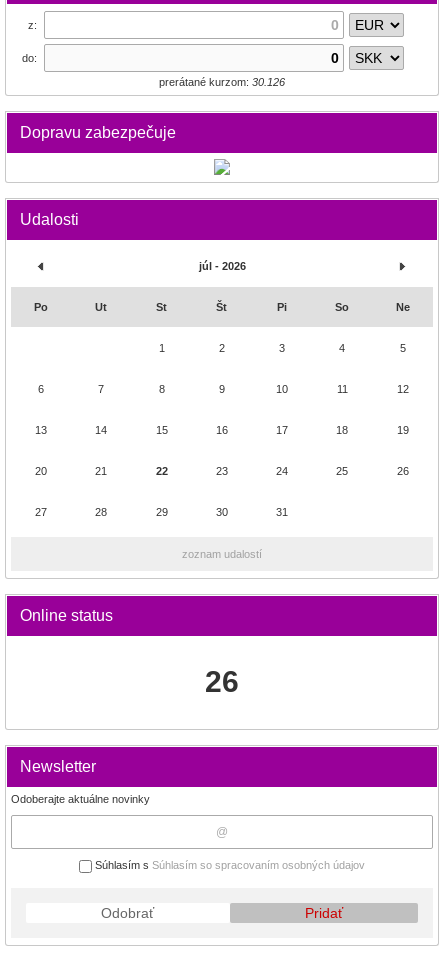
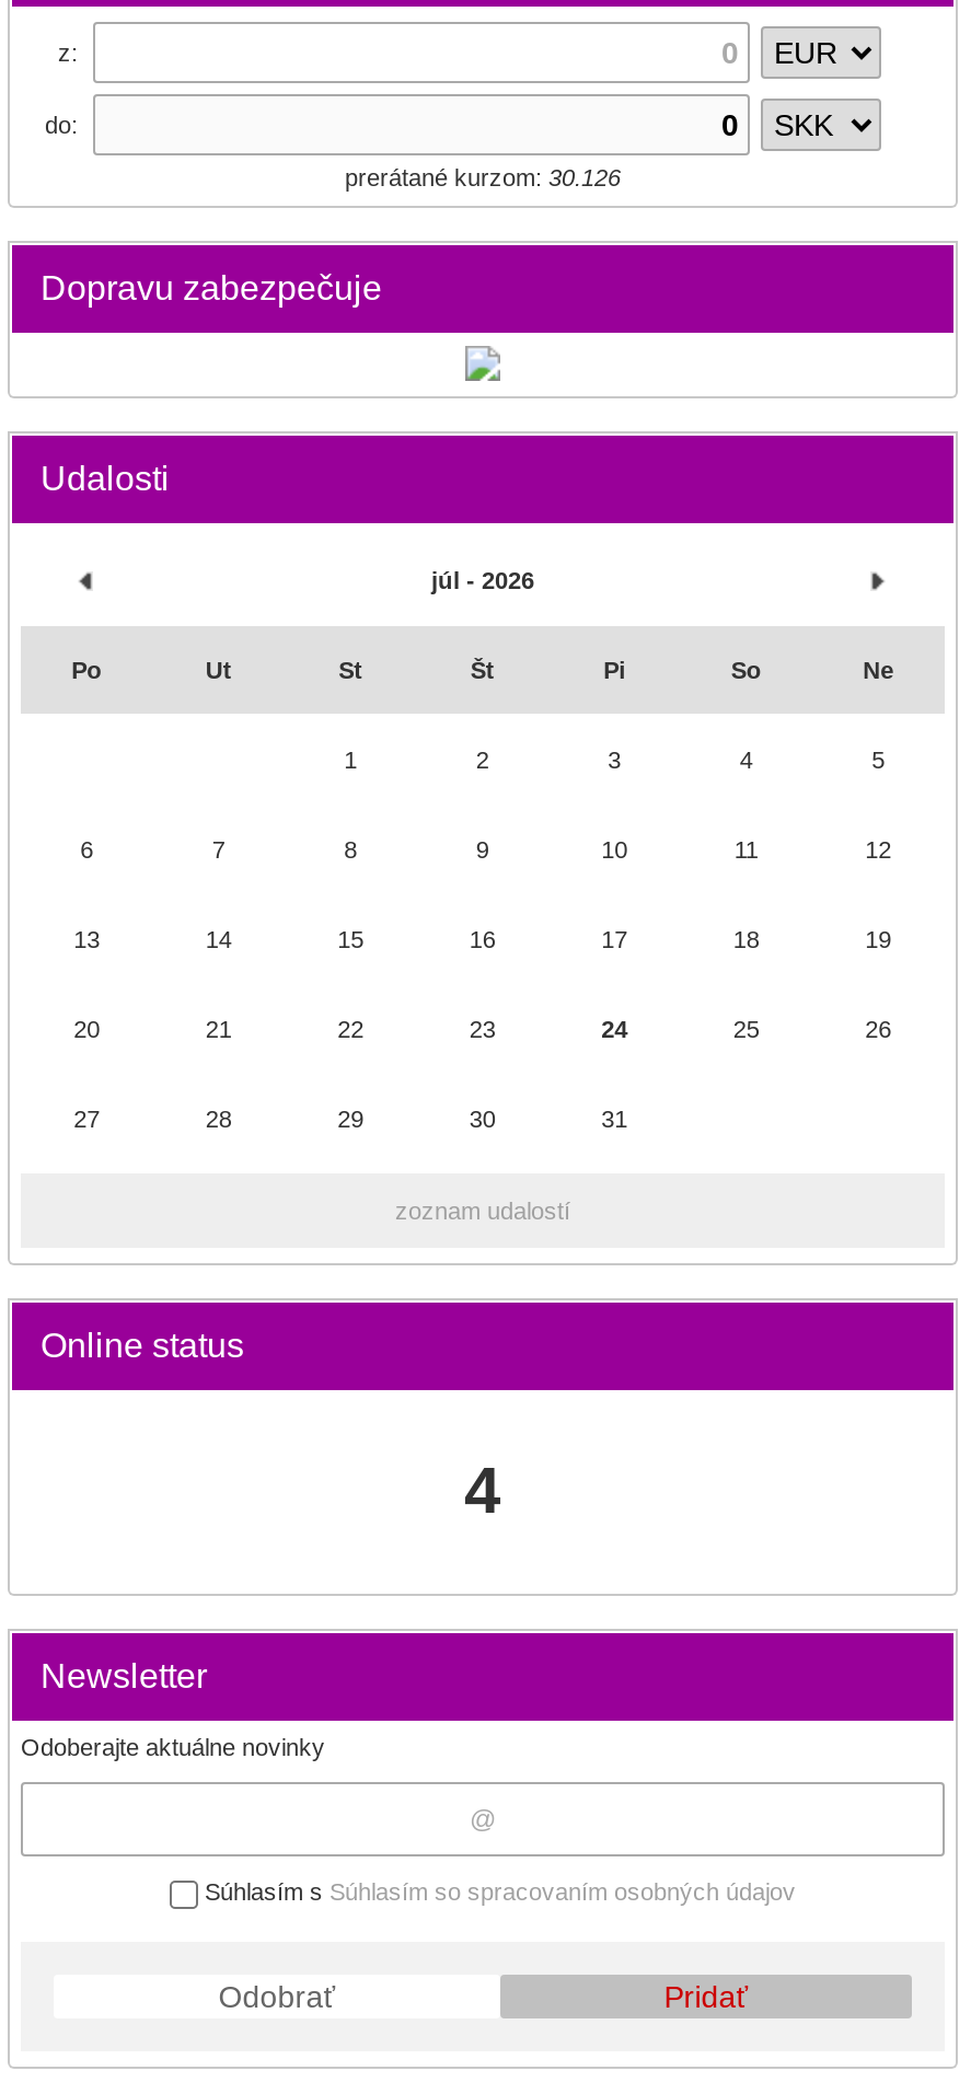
[205,665,239,698] 26 -> [464,1455,501,1527] 4

